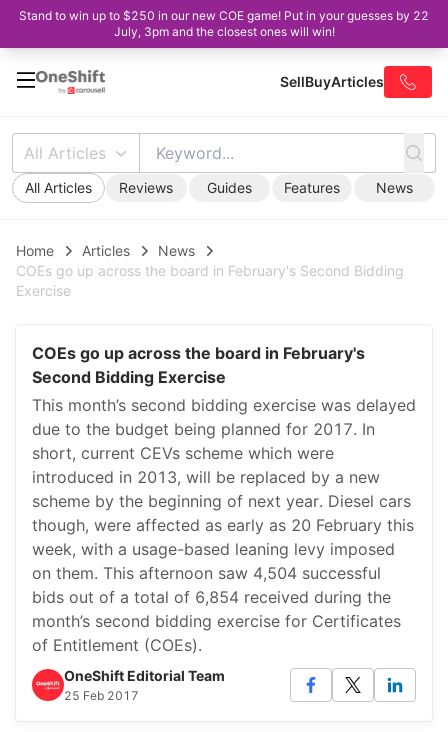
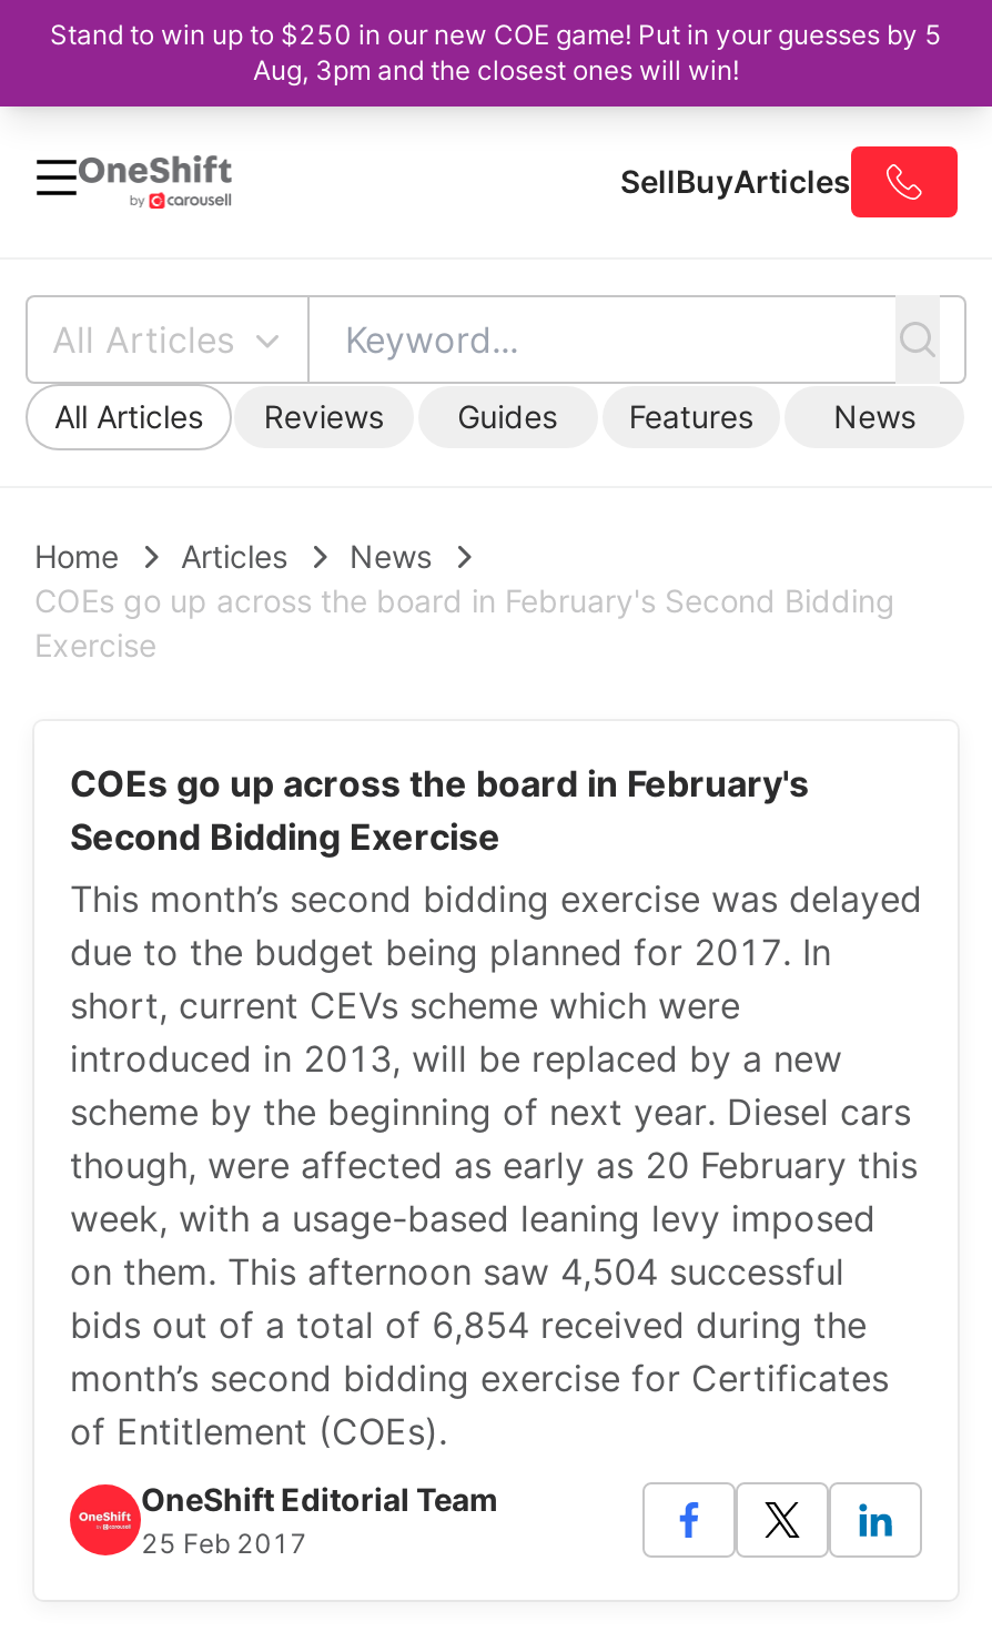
[19,8,429,23] Stand to win up to $250 in our new COE game! Put in your guesses by 22 -> [50,18,942,51] Stand to win up to $250 in our new COE game! Put in your guesses by 5
[113,24,334,39] July, 3pm and the closest ones will win! -> [253,53,739,87] Aug, 3pm and the closest ones will win!

